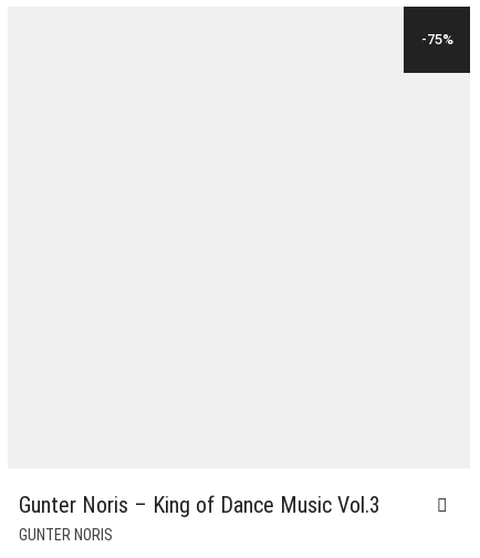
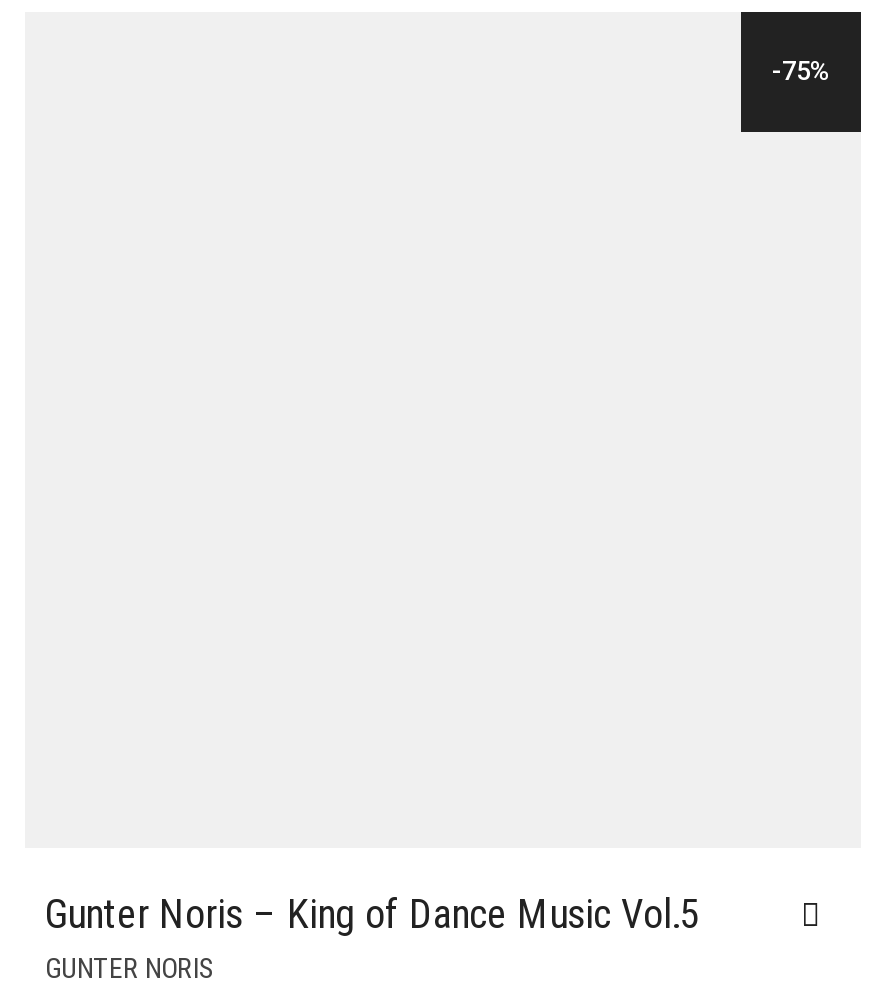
[19,492,380,518] Gunter Noris – King of Dance Music Vol.3 -> [45,890,699,938] Gunter Noris – King of Dance Music Vol.5

